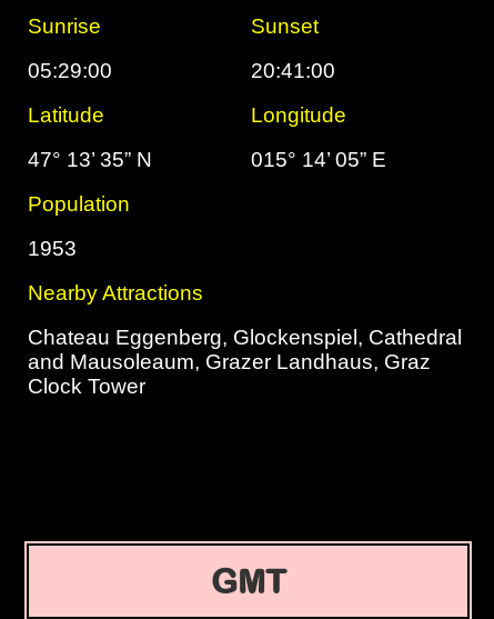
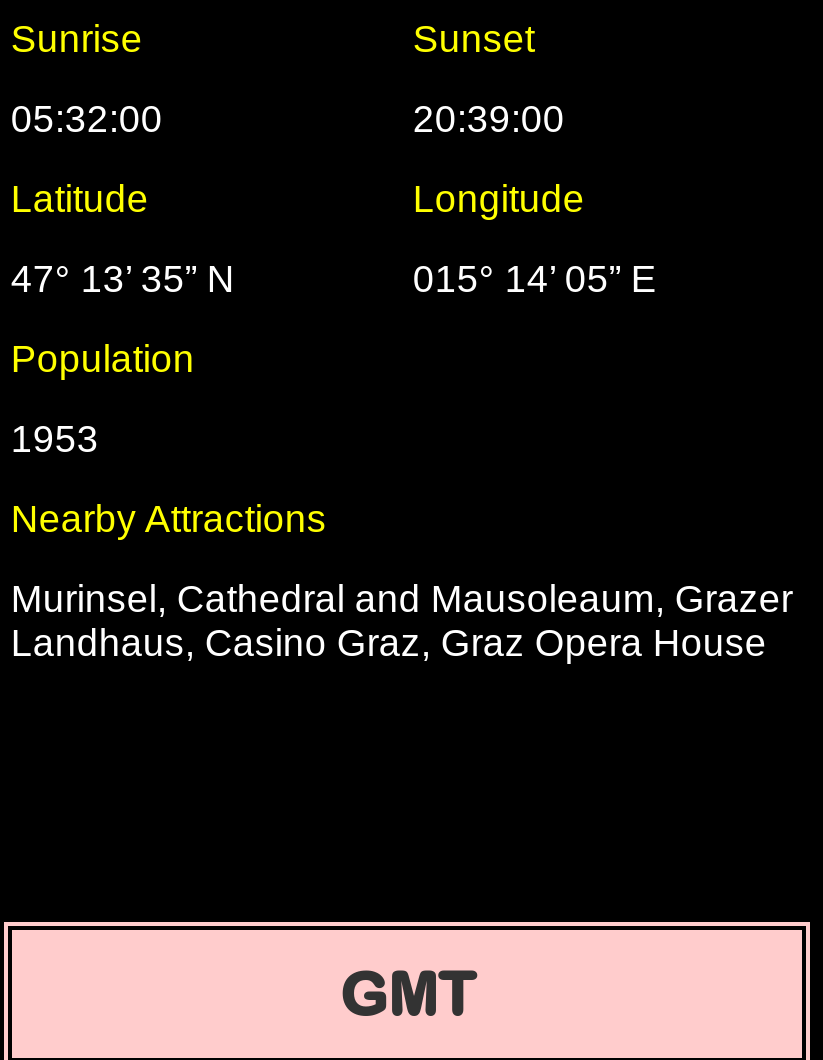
[28,59,113,82] 05:29:00 -> [11,98,163,140] 05:32:00
[251,59,336,82] 20:41:00 -> [413,98,565,140] 20:39:00
[28,326,462,398] Chateau Eggenberg, Glockenspiel, Cathedral | and Mausoleaum, Grazer Landhaus, Graz | Clock Tower -> [11,578,793,664] Murinsel, Cathedral and Mausoleaum, Grazer | Landhaus, Casino Graz, Graz Opera House

